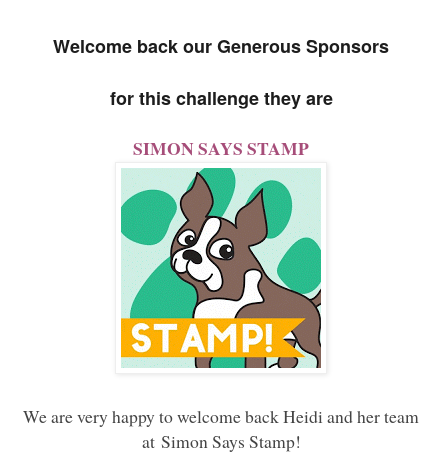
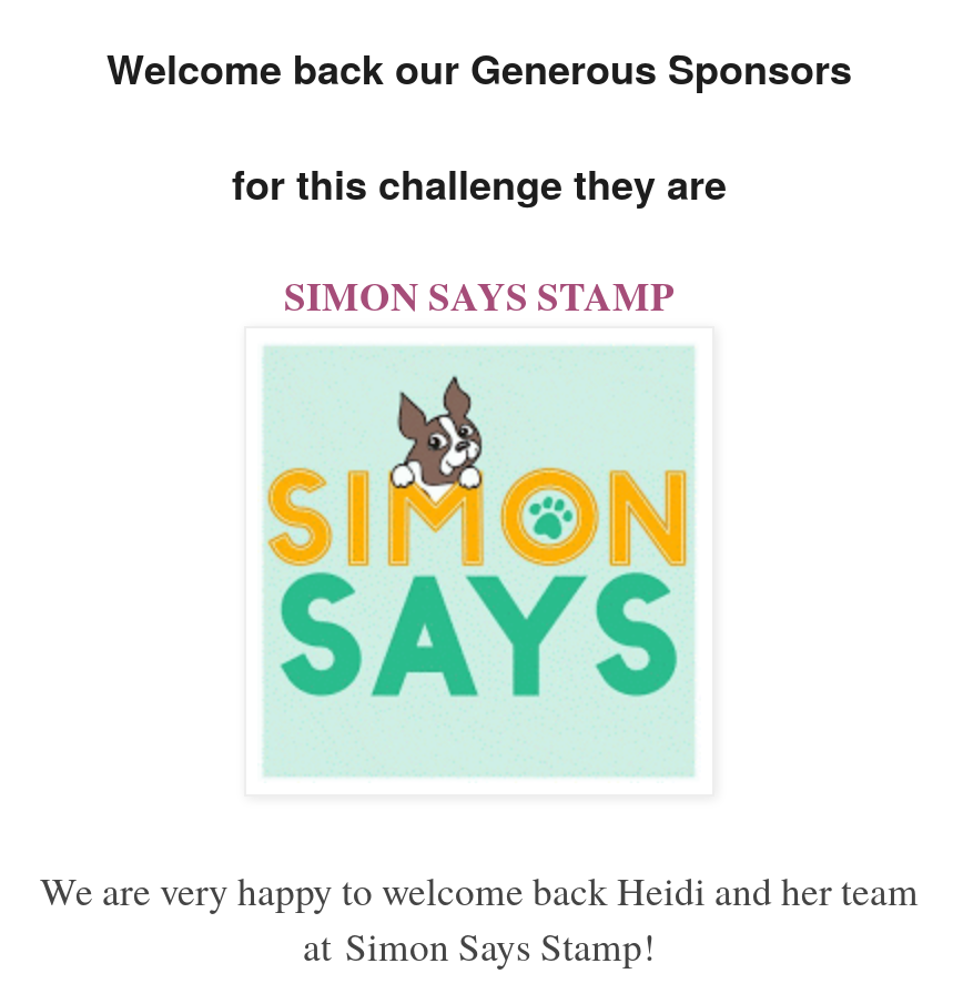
[120,167,322,369] [image] -> [257,339,701,783] [image]

